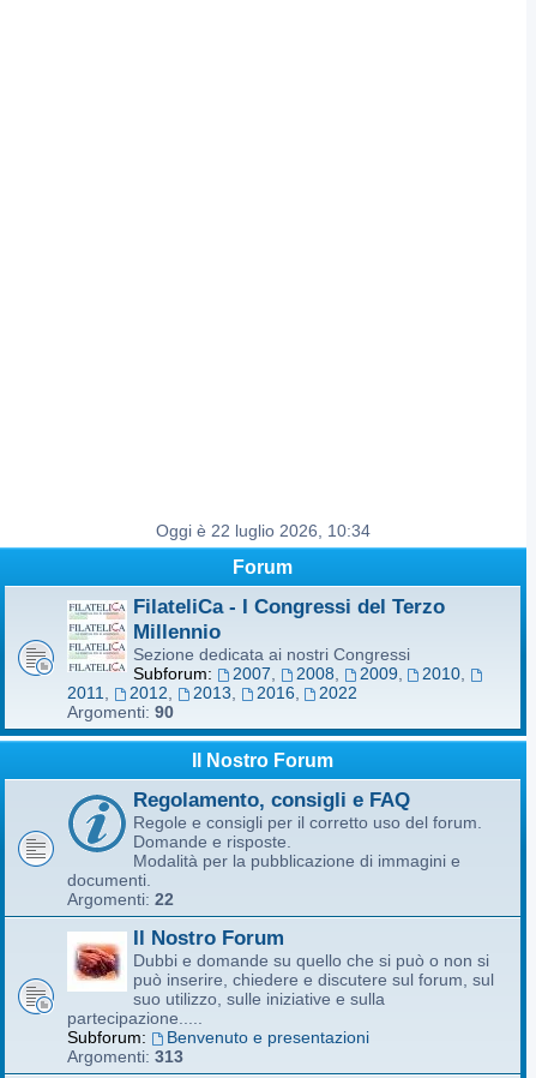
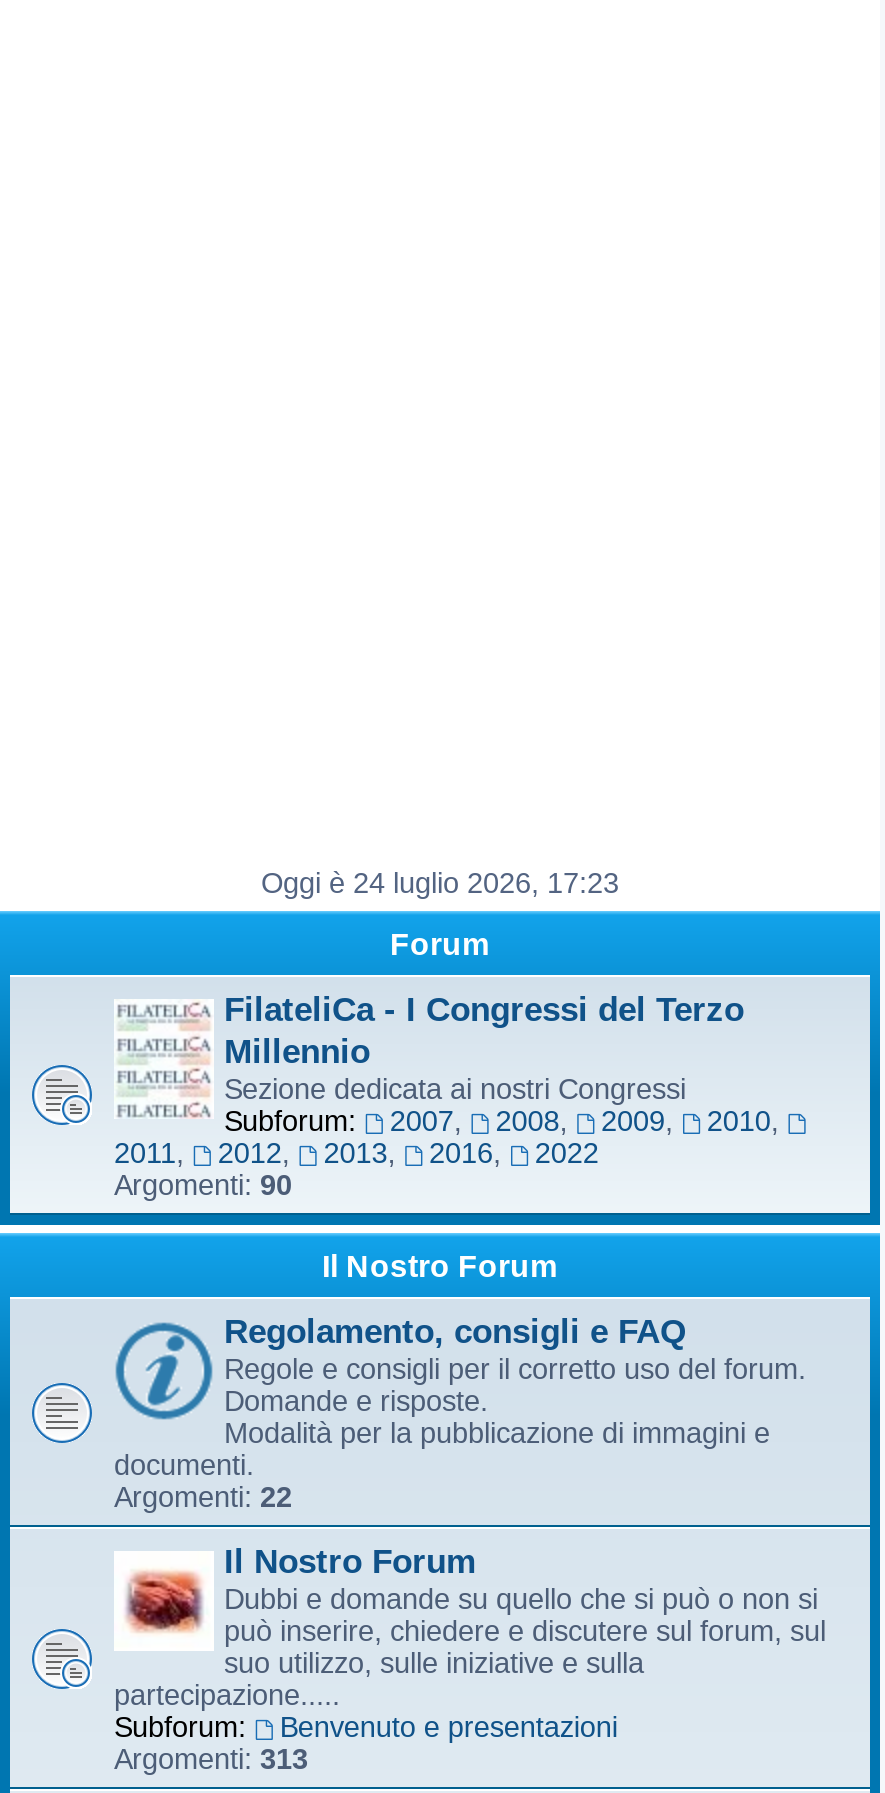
[155,521,370,540] Oggi è 22 luglio 2026, 10:34 -> [261,867,619,899] Oggi è 24 luglio 2026, 17:23

